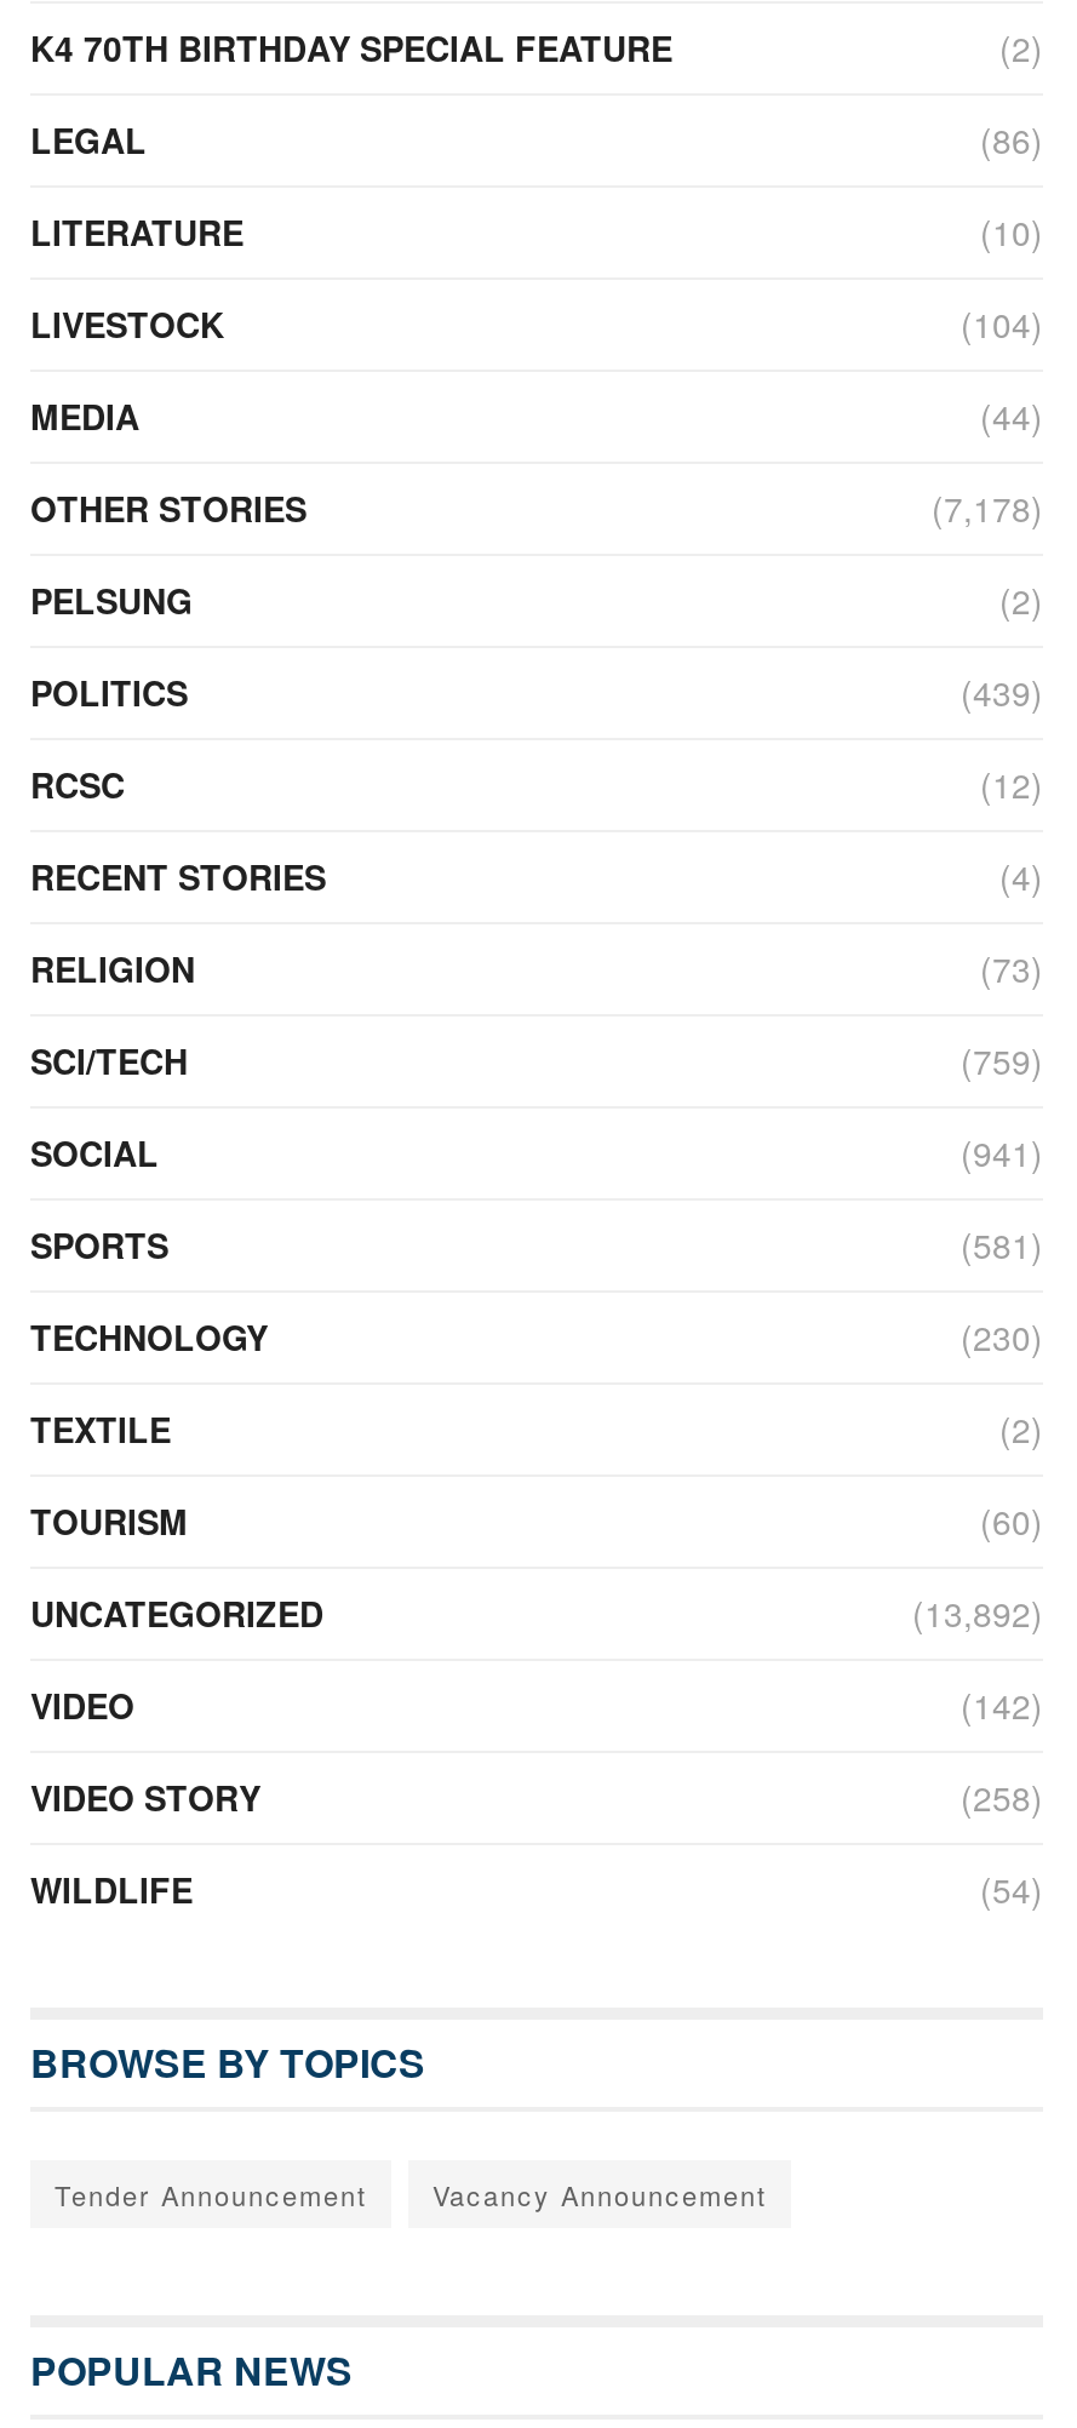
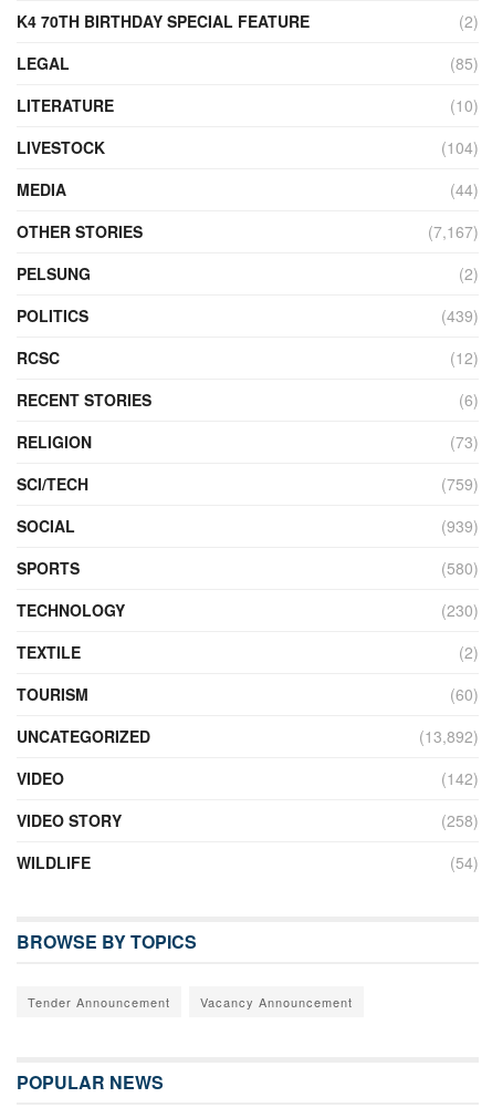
[980,115,1043,163] (86) -> [450,52,479,75] (85)
[932,483,1043,532] (7,178) -> [428,221,479,243] (7,167)
[999,851,1043,900] (4) -> [459,389,479,411] (6)
[961,1128,1043,1176] (941) -> [441,515,479,537] (939)
[961,1220,1043,1268] (581) -> [441,557,479,579] (580)

